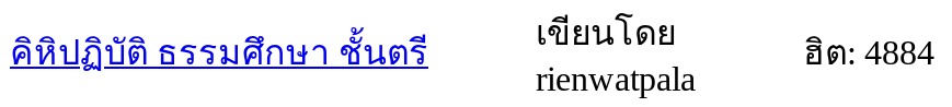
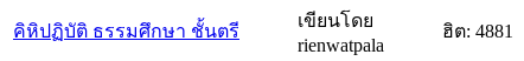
[803,33,934,71] ฮิต: 4884 -> [442,21,513,41] ฮิต: 4881

